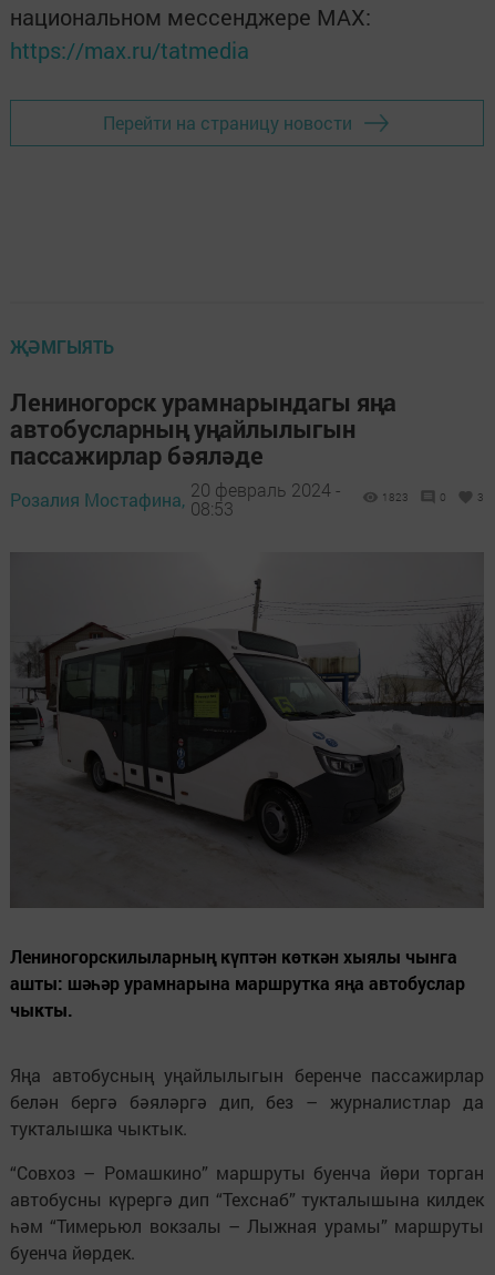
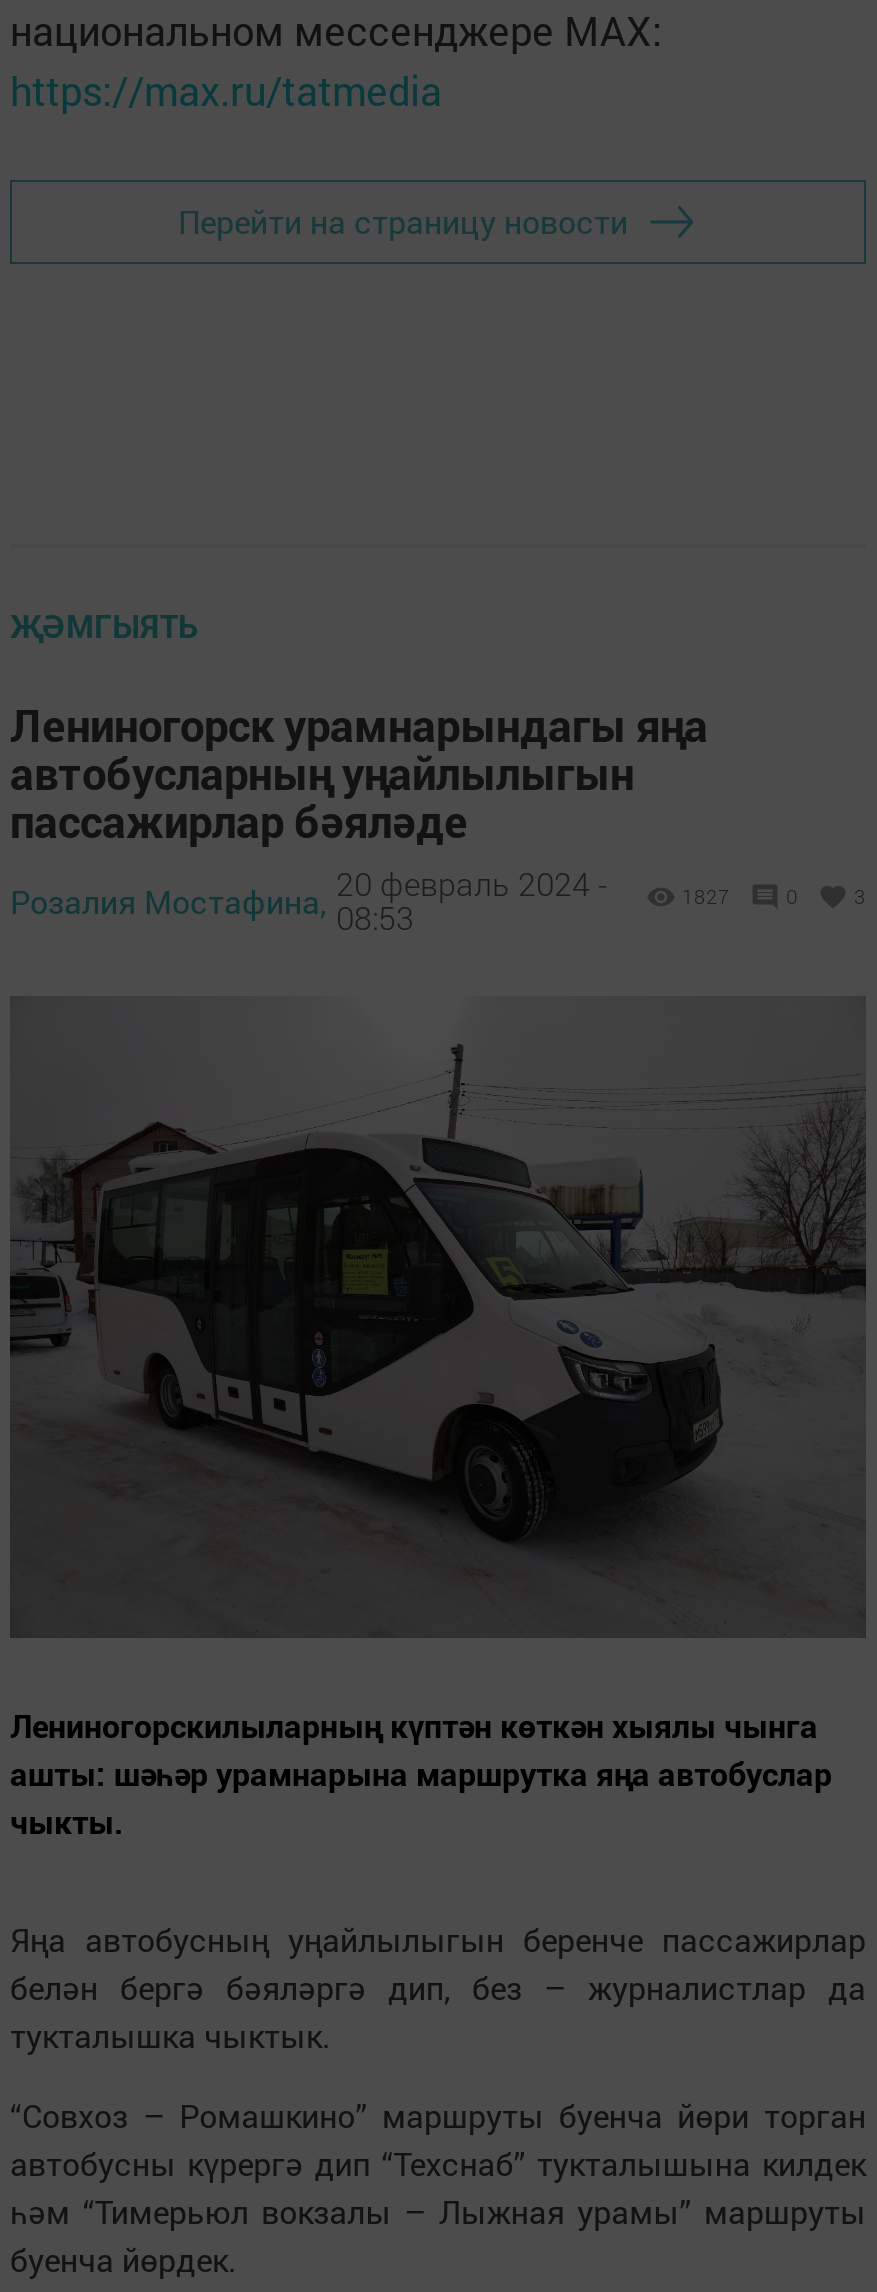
[382,490,409,504] 1823 -> [682,884,730,910] 1827

